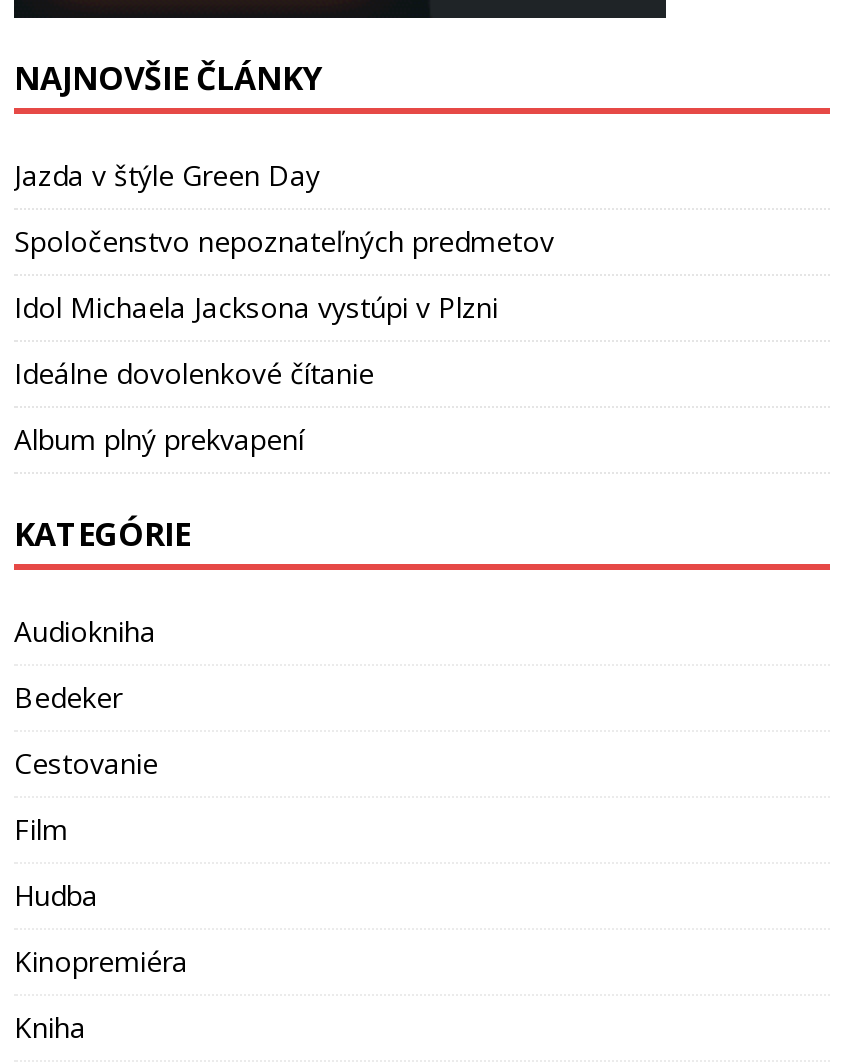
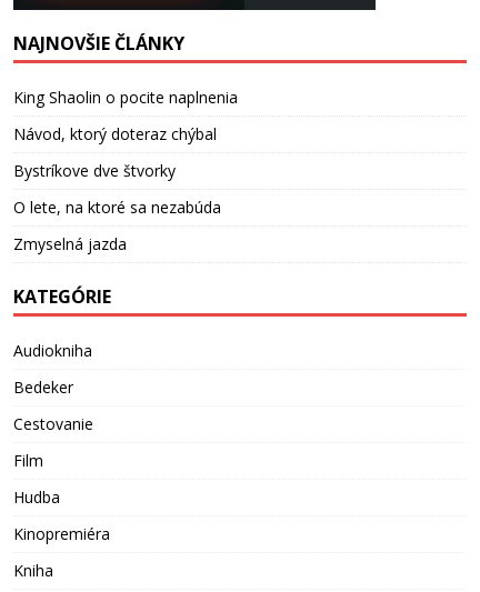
[14,155,320,193] Jazda v štýle Green Day -> [13,86,238,107] King Shaolin o pocite naplnenia
[14,221,554,259] Spoločenstvo nepoznateľných predmetov -> [13,123,217,144] Návod, ktorý doteraz chýbal
[14,287,498,325] Idol Michaela Jacksona vystúpi v Plzni -> [13,159,176,181] Bystríkove dve štvorky
[14,353,374,391] Ideálne dovolenkové čítanie -> [13,196,221,217] O lete, na ktoré sa nezabúda
[14,419,304,457] Album plný prekvapení -> [13,233,127,254] Zmyselná jazda

